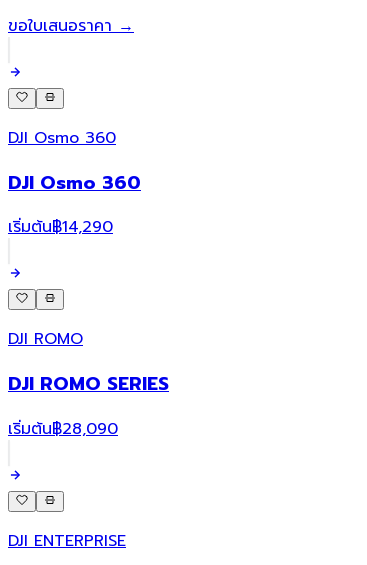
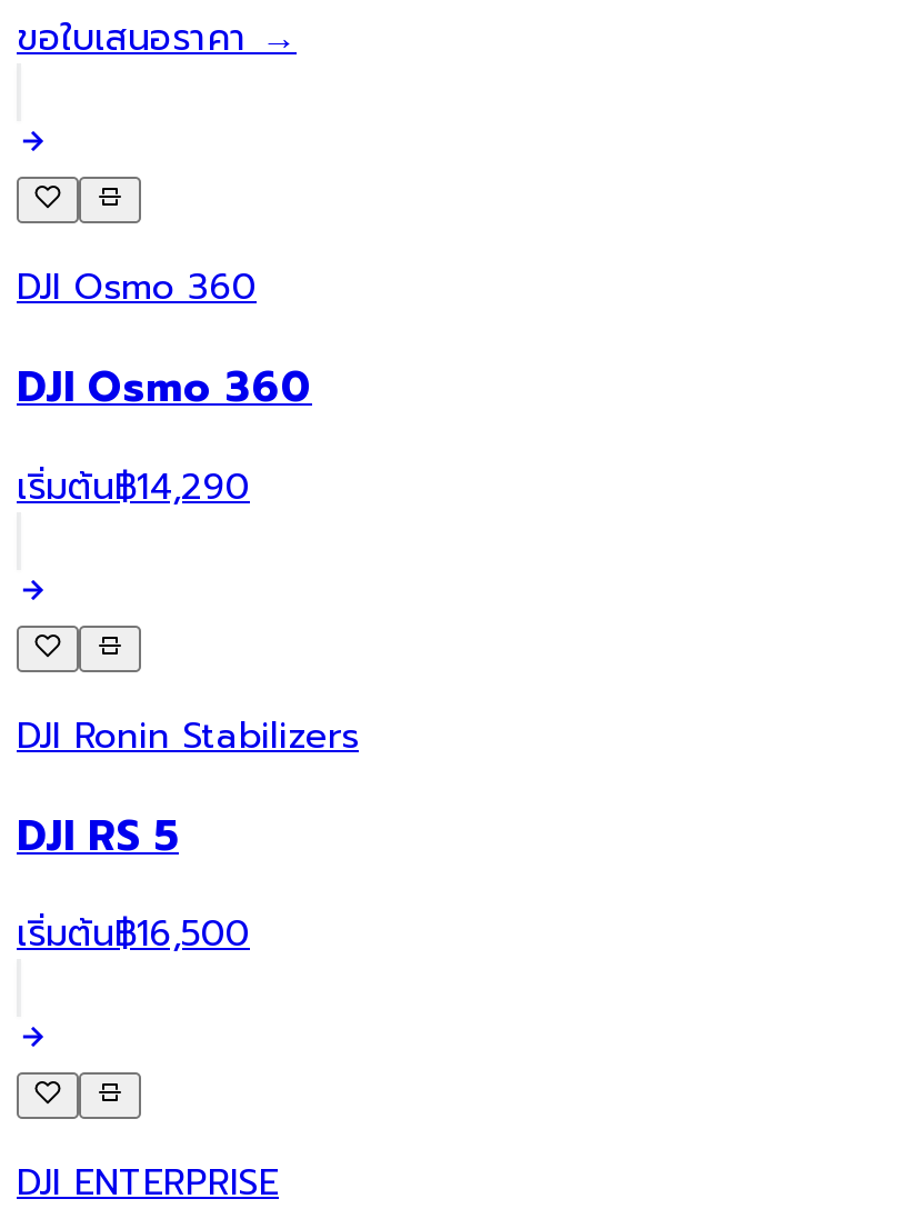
[8,327,83,351] DJI ROMO -> [17,710,359,763] DJI Ronin Stabilizers
[8,370,169,398] DJI ROMO SERIES -> [17,805,179,867] DJI RS 5
[8,417,118,441] เริ่มต้น฿28,090 -> [17,909,250,962] เริ่มต้น฿16,500

